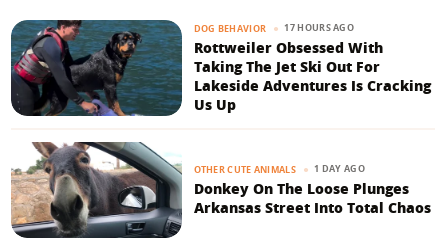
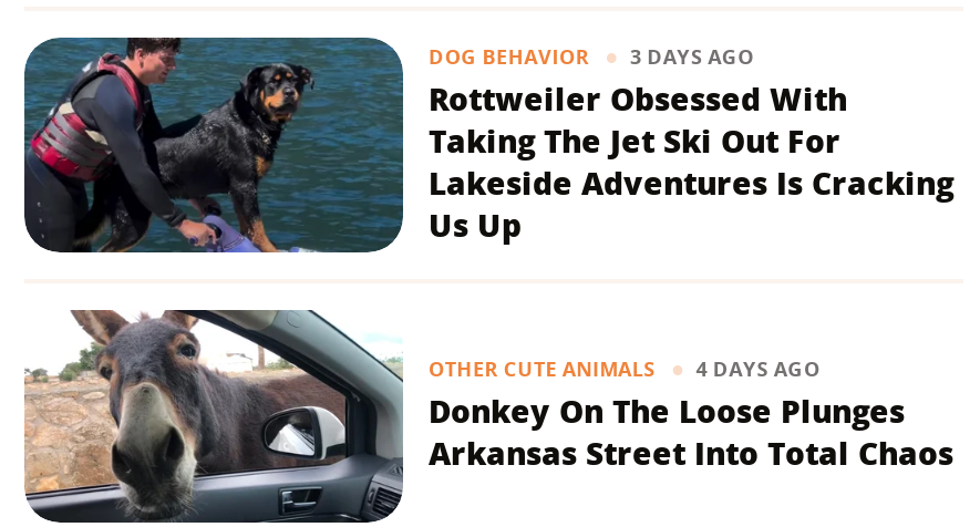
[193,21,354,35] DOG BEHAVIOR 17 HOURS AGO -> [429,41,754,71] DOG BEHAVIOR 3 DAYS AGO
[193,162,365,176] OTHER CUTE ANIMALS 1 DAY AGO -> [429,353,820,383] OTHER CUTE ANIMALS 4 DAYS AGO

